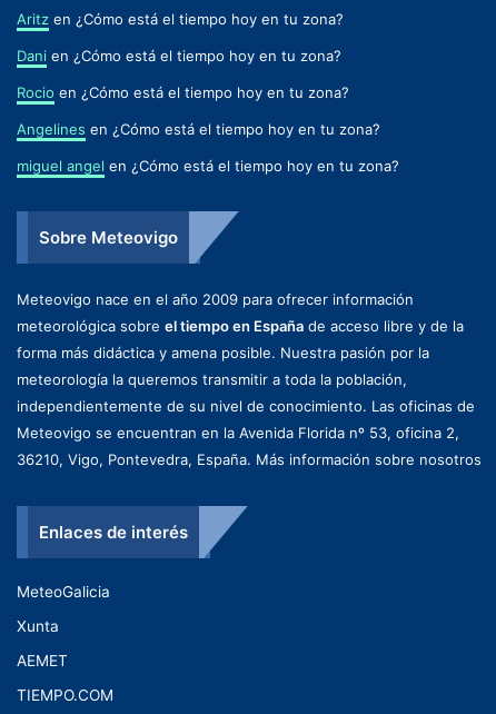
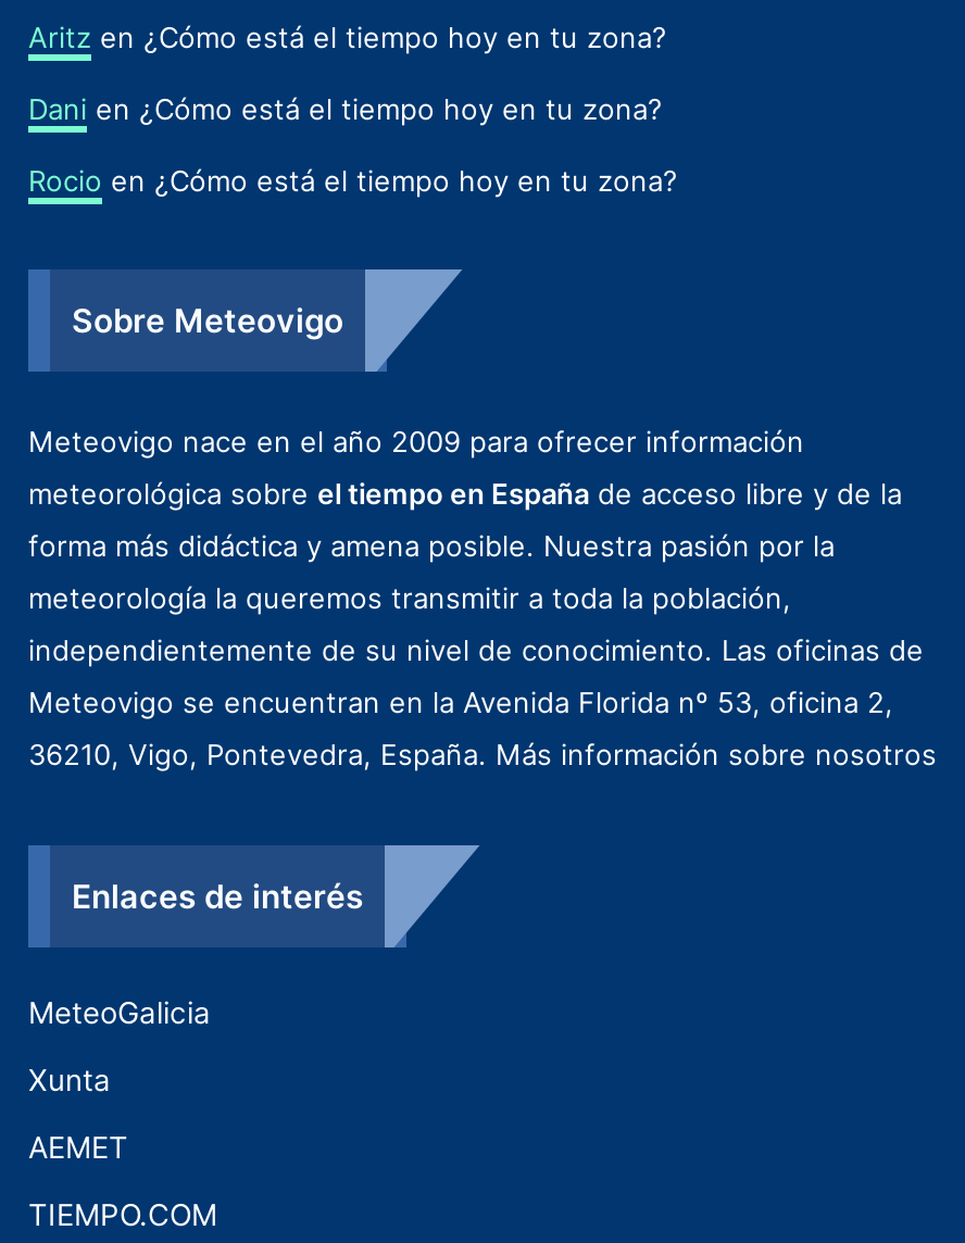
[17,120,399,174] Angelines en ¿Cómo está el tiempo hoy en tu zona? | miguel angel en ¿Cómo está el tiempo hoy en tu zona? -> none

